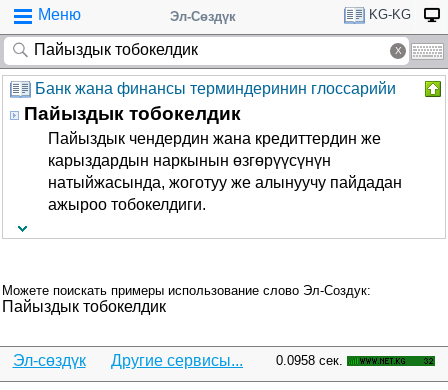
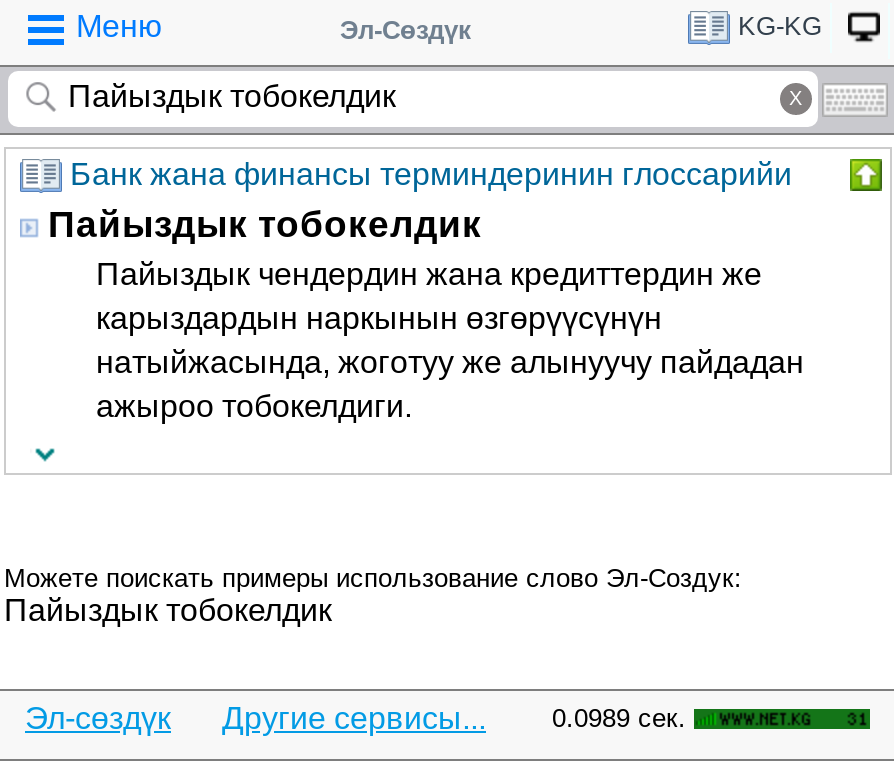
[276,353,343,368] 0.0958 сек. -> [552,703,686,733] 0.0989 сек.

